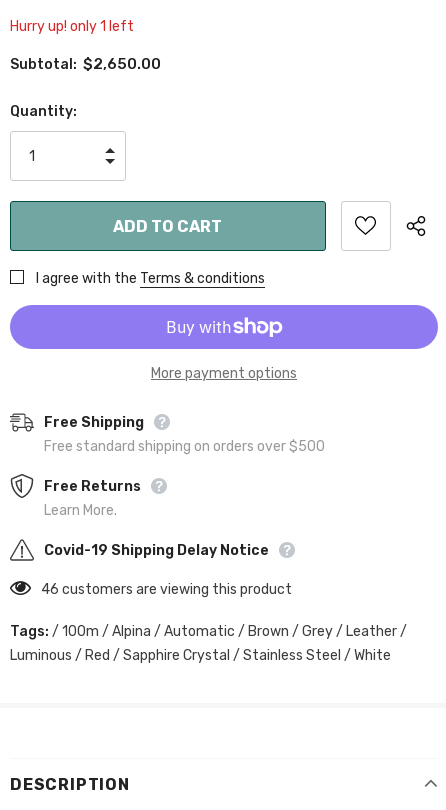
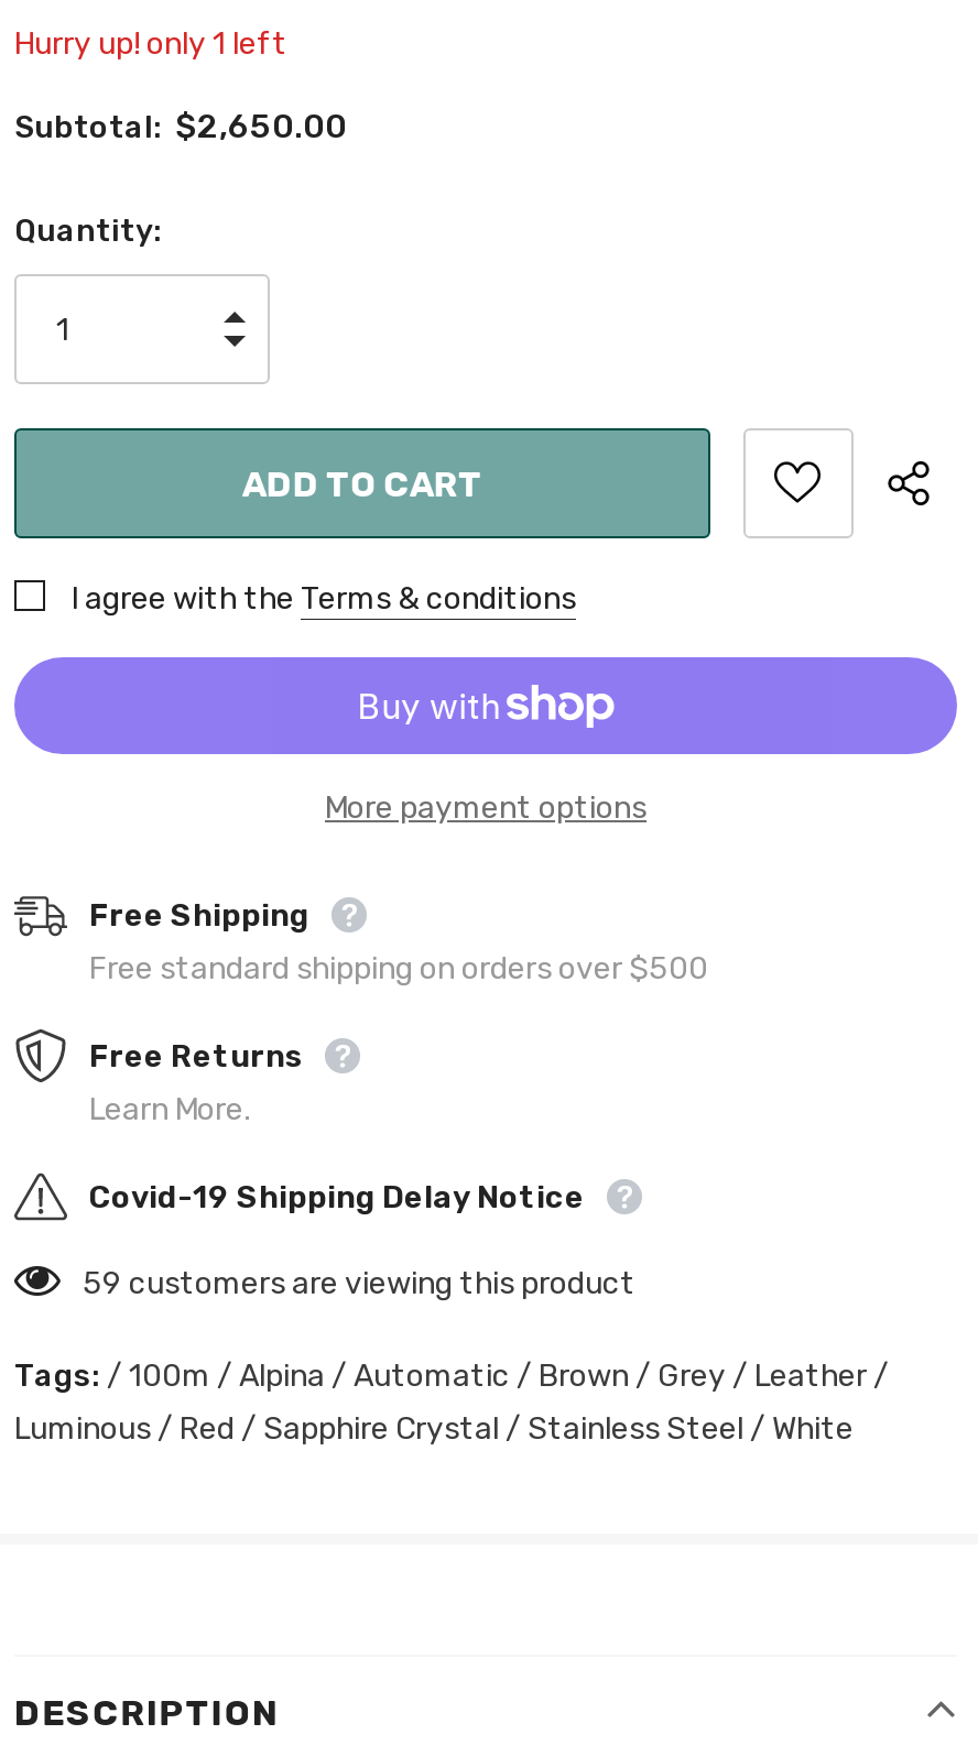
[41,581,292,598] 46 customers are viewing this product -> [83,1265,635,1302] 59 customers are viewing this product

